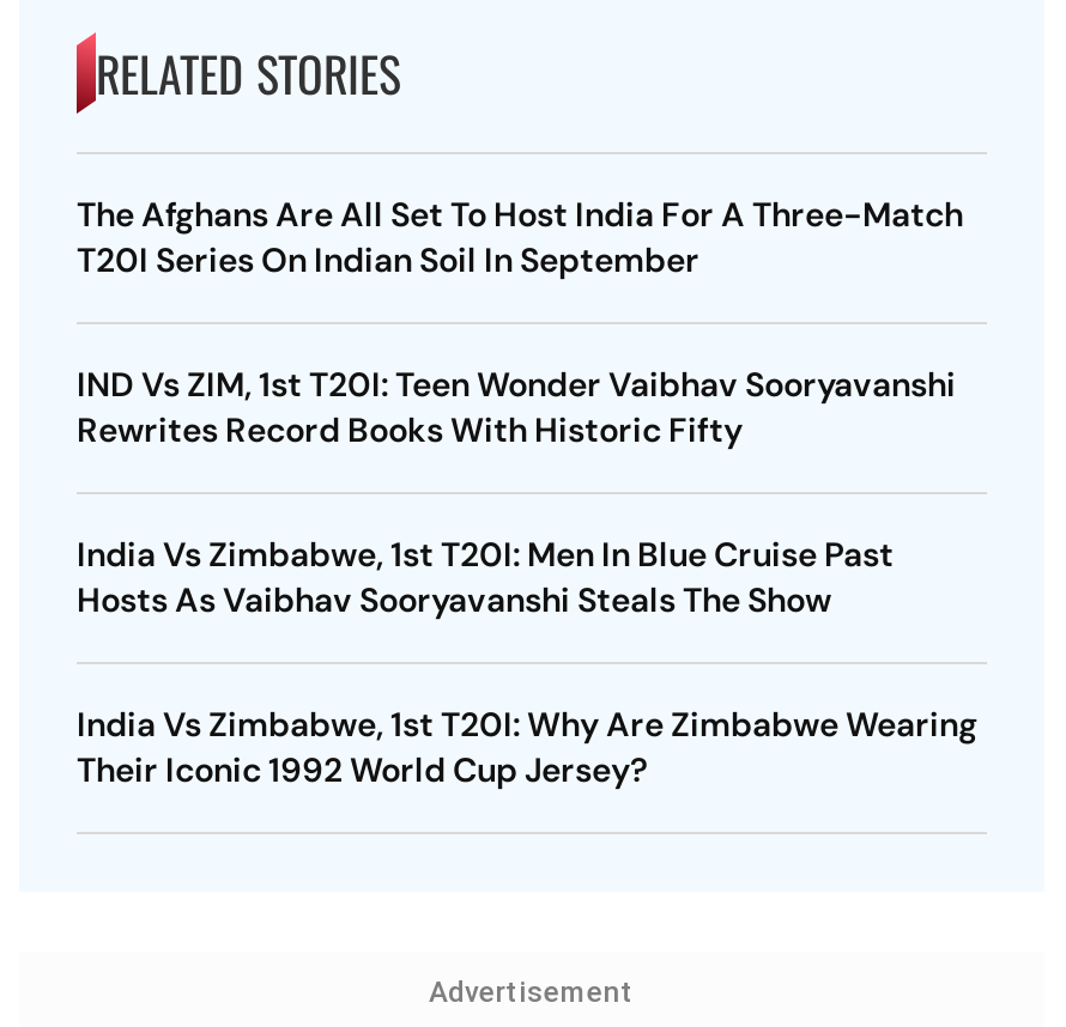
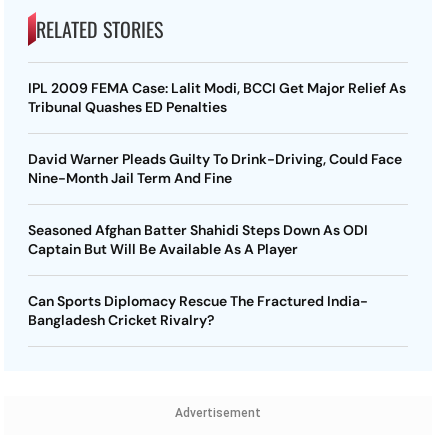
[77,194,963,282] The Afghans Are All Set To Host India For A Three-Match | T20I Series On Indian Soil In September -> [28,79,406,116] IPL 2009 FEMA Case: Lalit Modi, BCCI Get Major Relief As | Tribunal Quashes ED Penalties
[77,364,956,452] IND Vs ZIM, 1st T20I: Teen Wonder Vaibhav Sooryavanshi | Rewrites Record Books With Historic Fifty -> [28,150,402,187] David Warner Pleads Guilty To Drink-Driving, Could Face | Nine-Month Jail Term And Fine
[77,534,894,622] India Vs Zimbabwe, 1st T20I: Men In Blue Cruise Past | Hosts As Vaibhav Sooryavanshi Steals The Show -> [28,221,368,258] Seasoned Afghan Batter Shahidi Steps Down As ODI | Captain But Will Be Available As A Player
[77,704,977,792] India Vs Zimbabwe, 1st T20I: Why Are Zimbabwe Wearing | Their Iconic 1992 World Cup Jersey? -> [28,292,368,329] Can Sports Diplomacy Rescue The Fractured India- | Bangladesh Cricket Rivalry?

